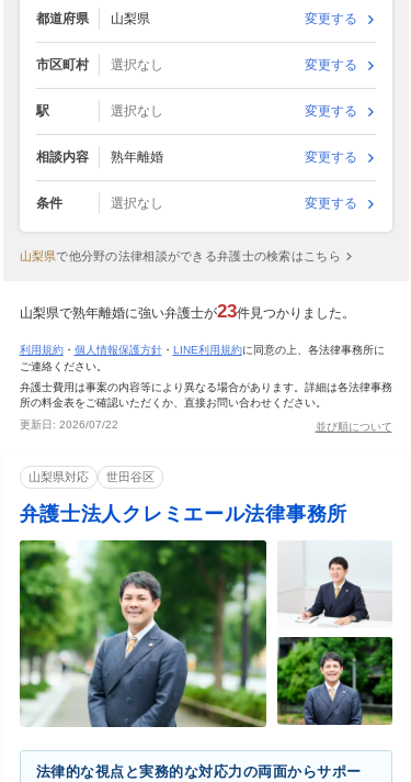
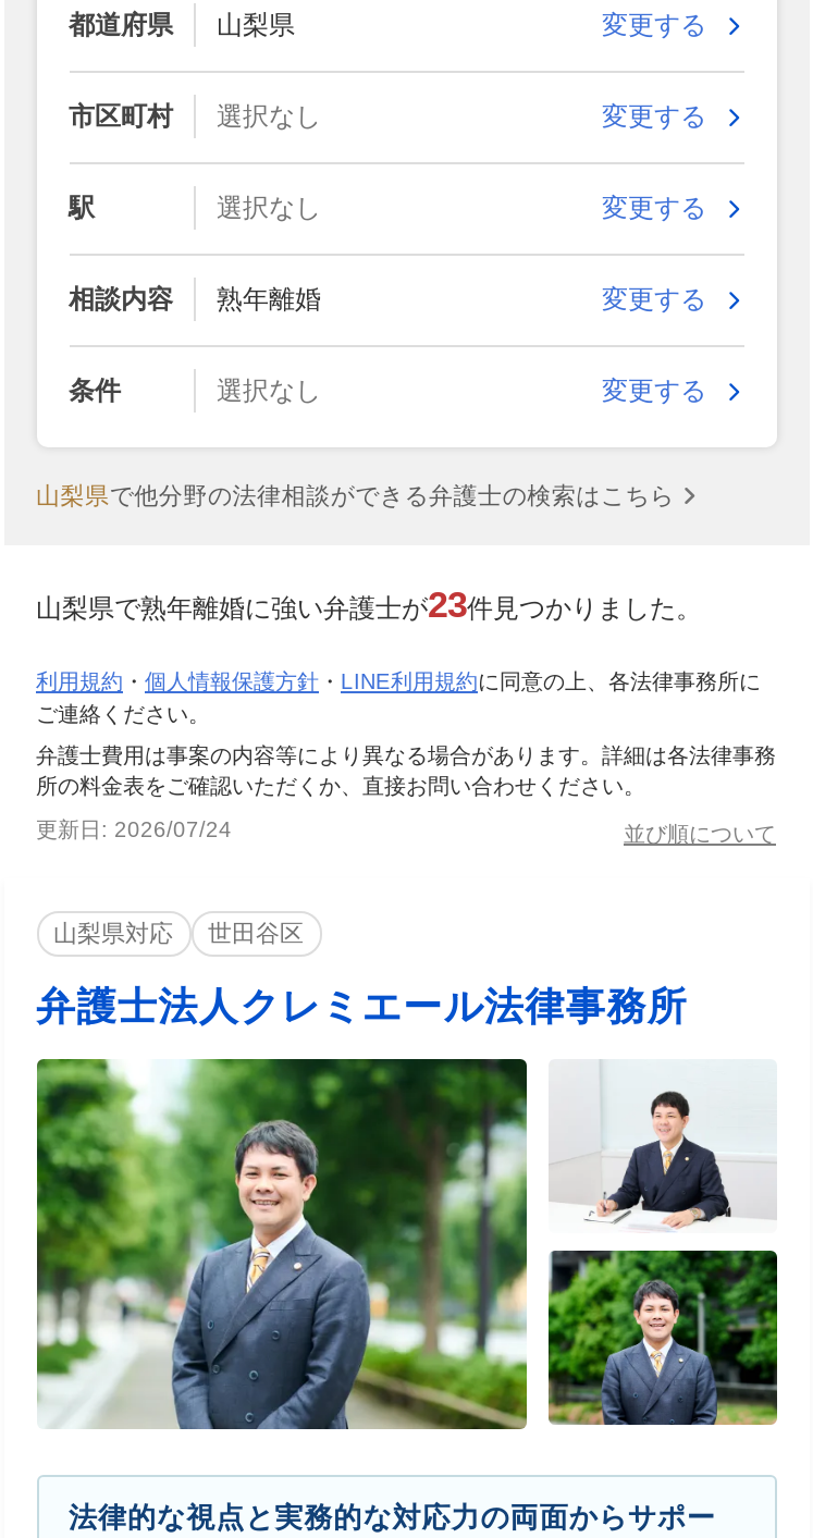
[19,418,118,430] 更新日: 2026/07/22 -> [36,817,232,841] 更新日: 2026/07/24

